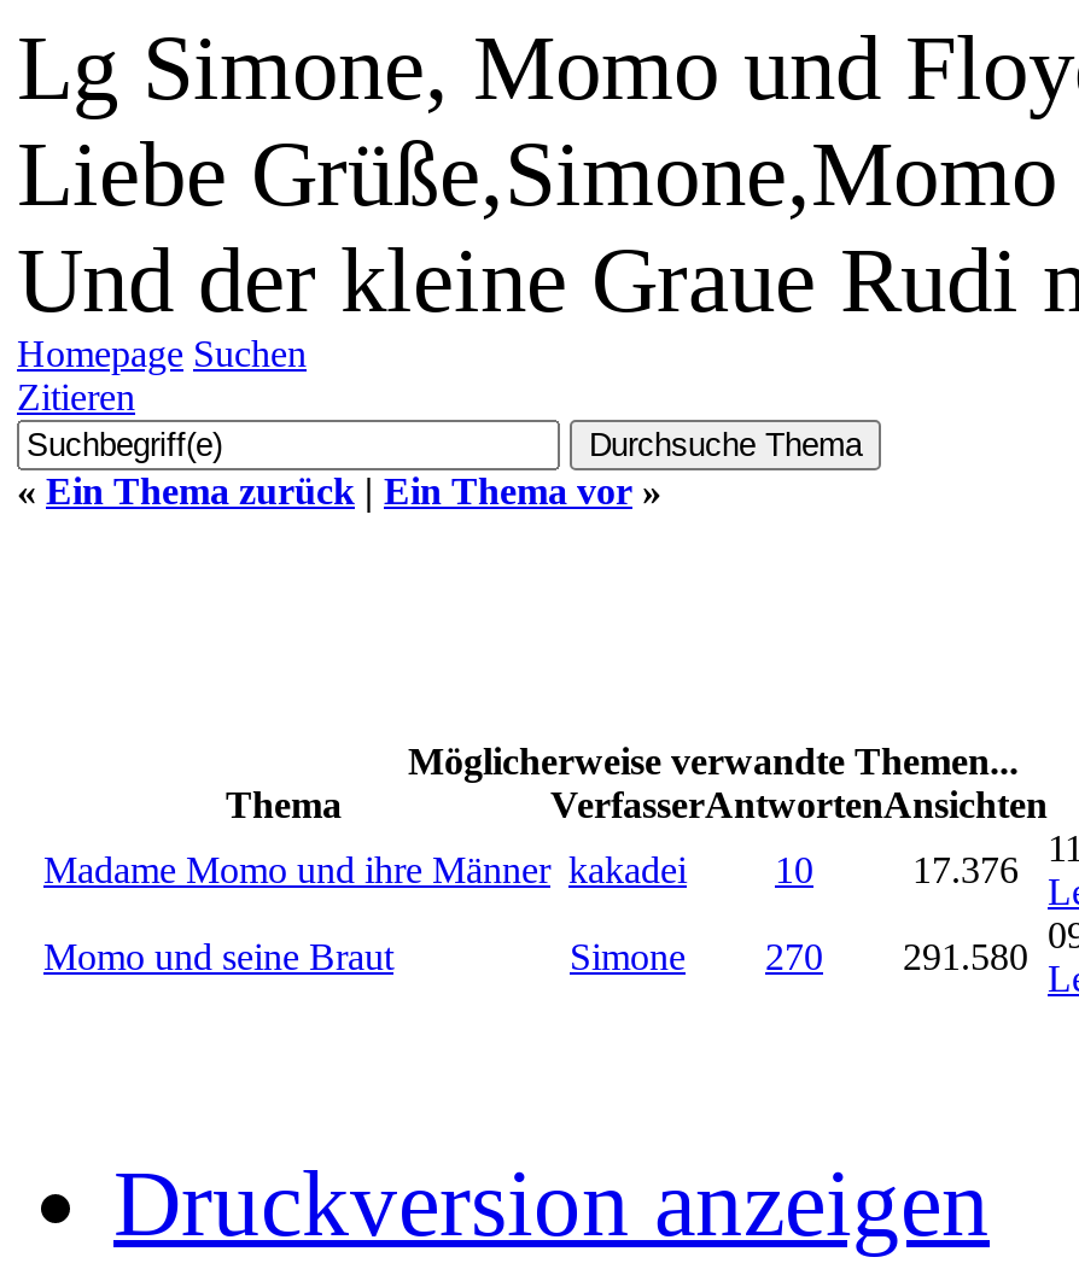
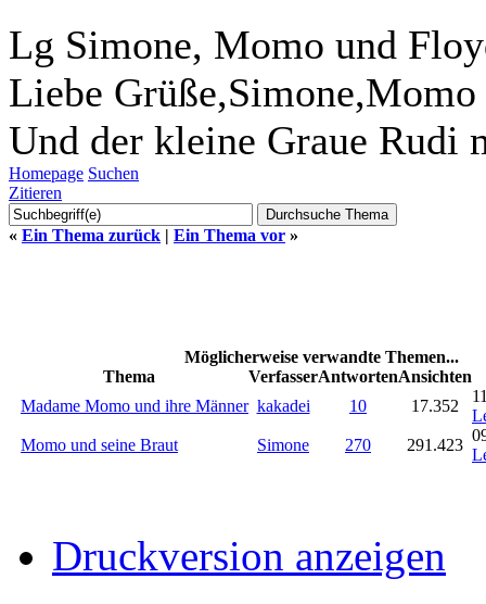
[912,848,1019,889] 17.376 -> [411,396,459,415] 17.352
[570,935,1028,976] Simone 270 291.580 -> [257,435,463,454] Simone 270 291.423

